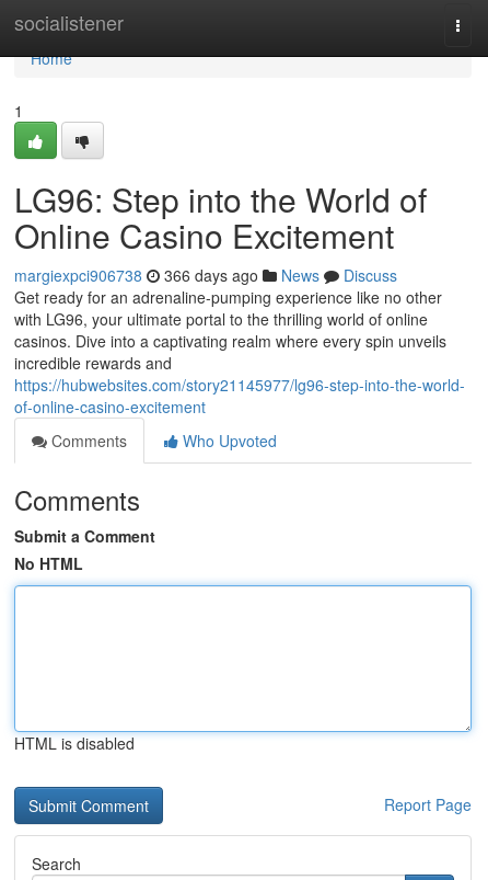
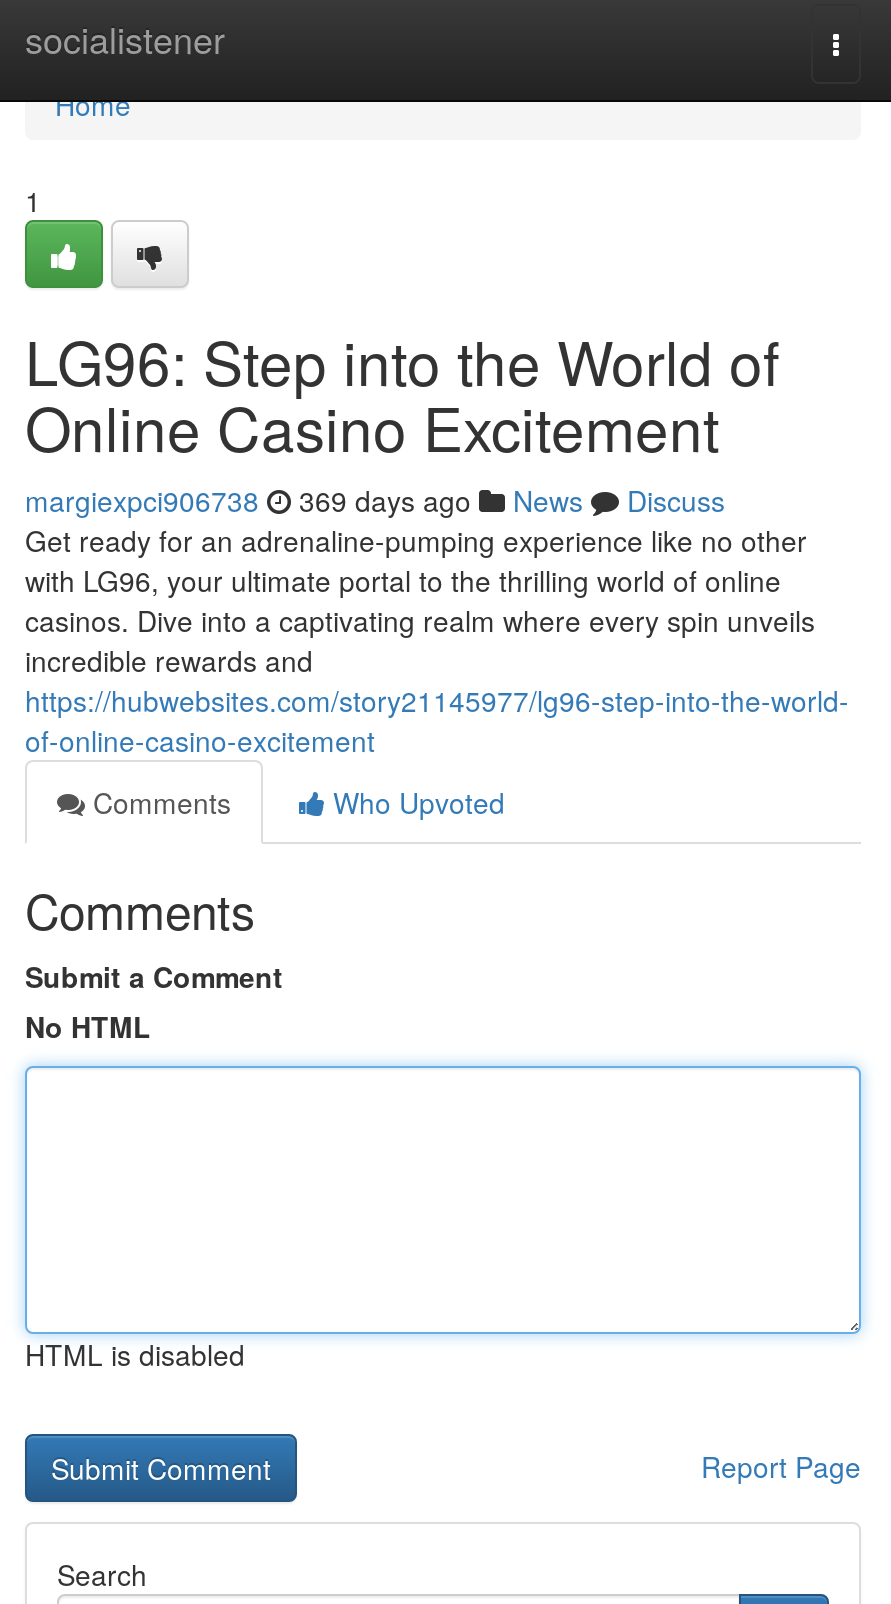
[14,264,397,286] margiexpci906738 366 days ago News Discuss -> [25,480,725,520] margiexpci906738 369 days ago News Discuss

